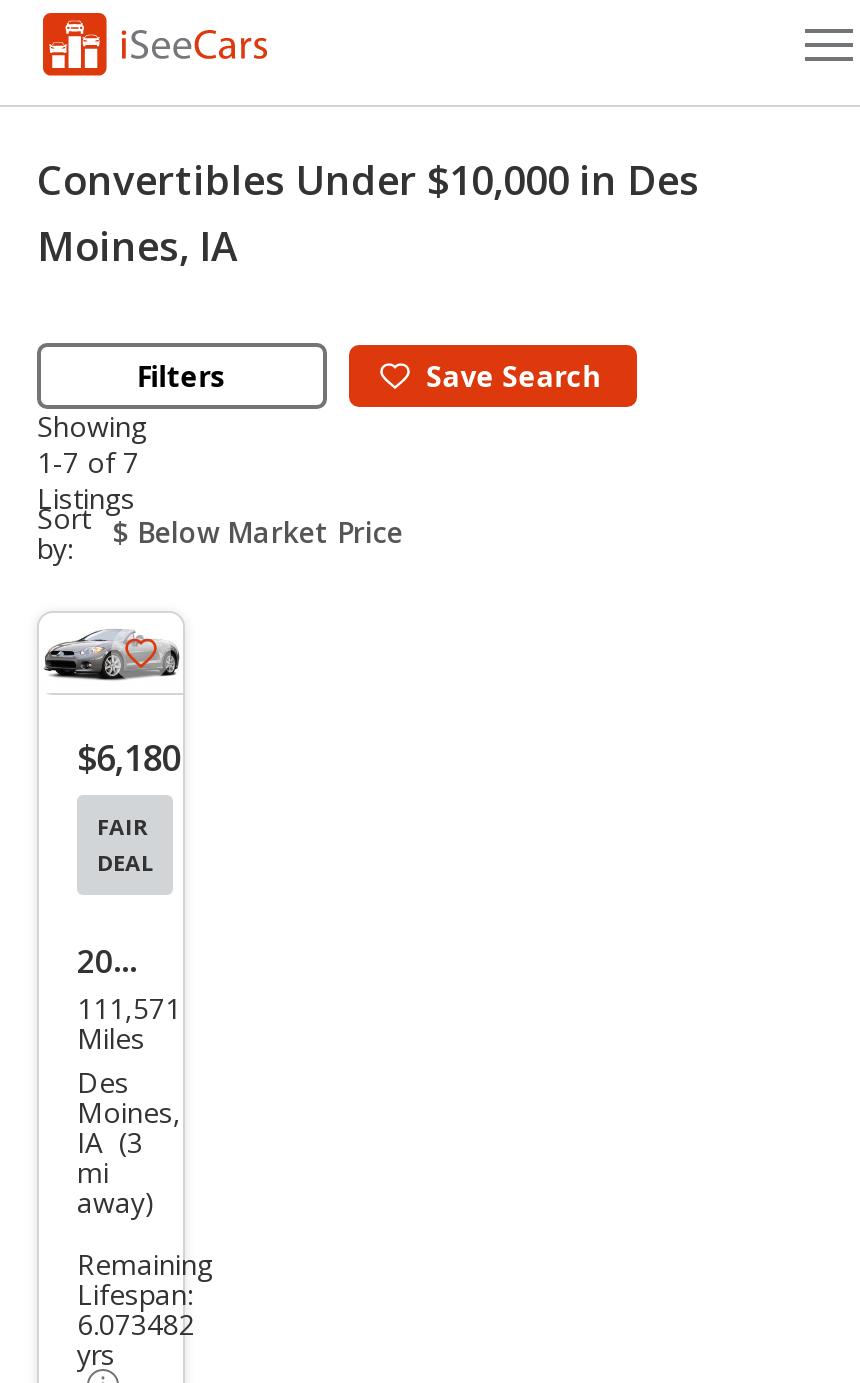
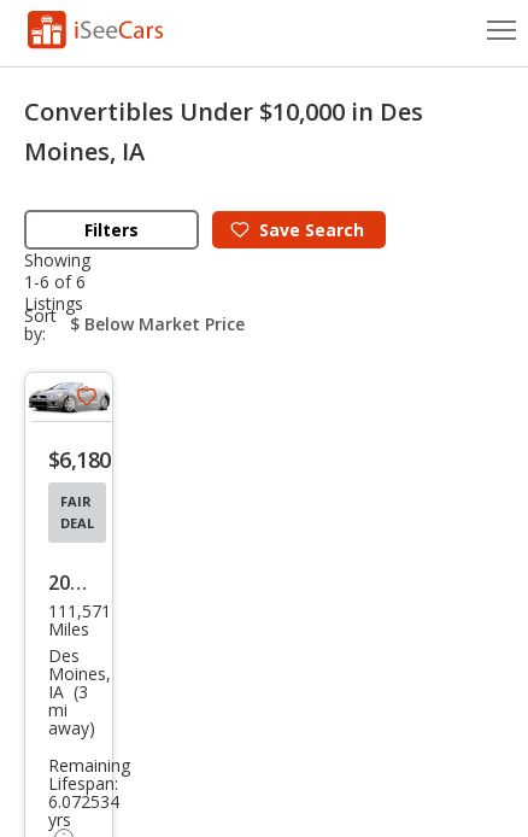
[37,443,139,481] 1-7 of 7 -> [24,270,86,293] 1-6 of 6
[77,1304,195,1342] 6.073482 -> [48,789,119,812] 6.072534

